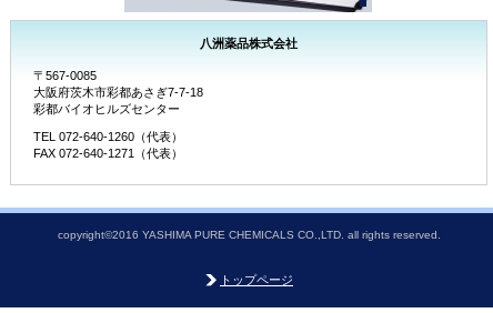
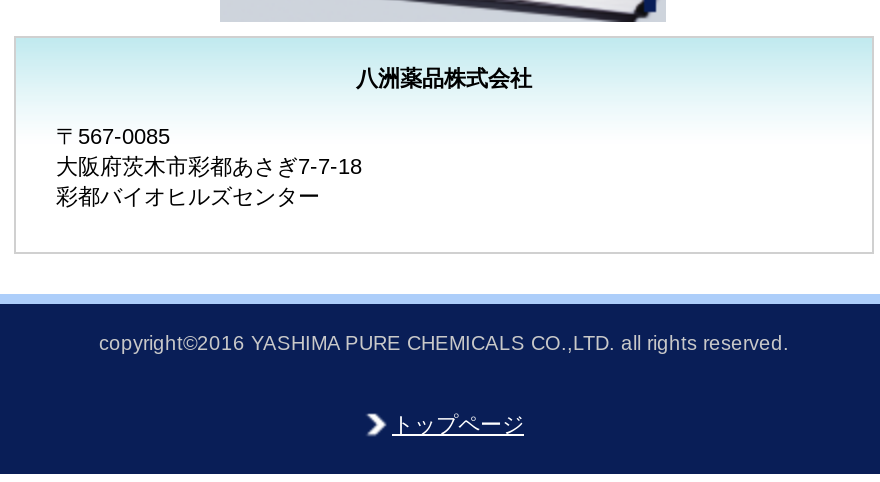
[33,130,183,160] TEL 072-640-1260（代表） | FAX 072-640-1271（代表） -> none

